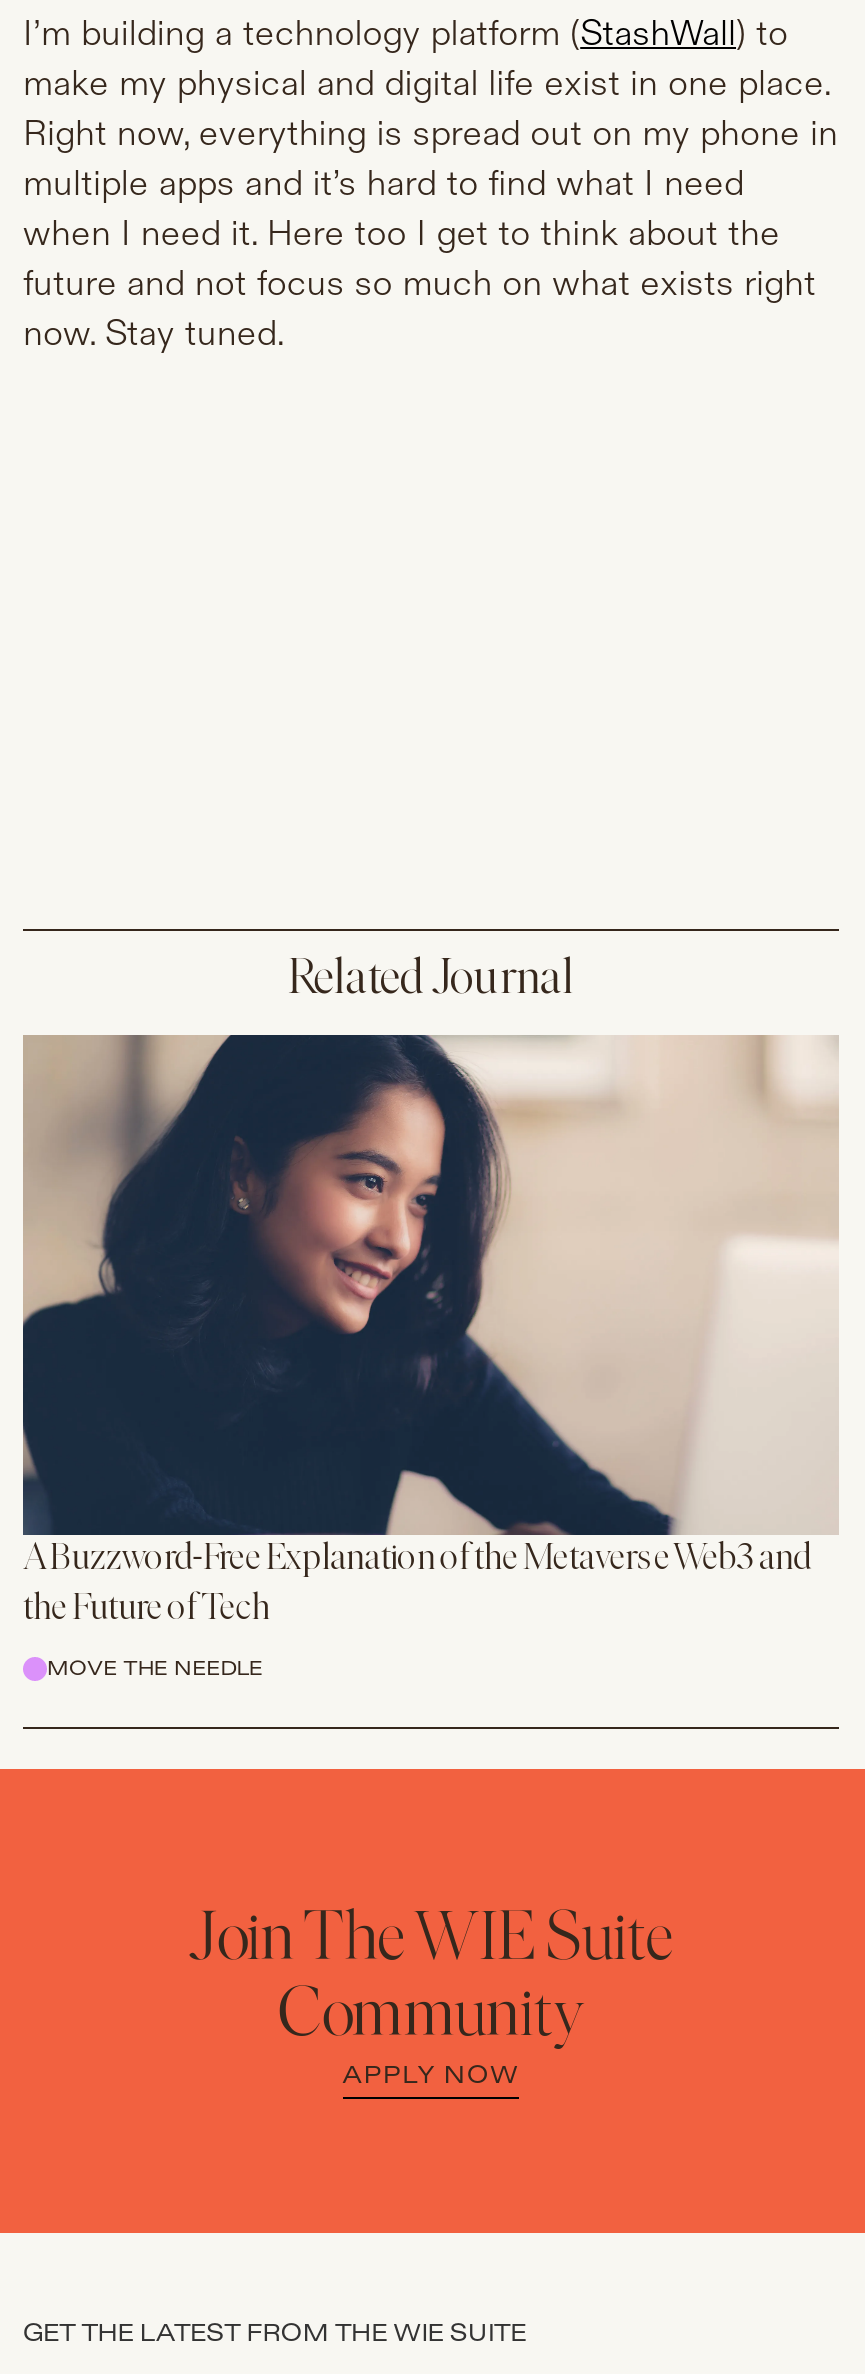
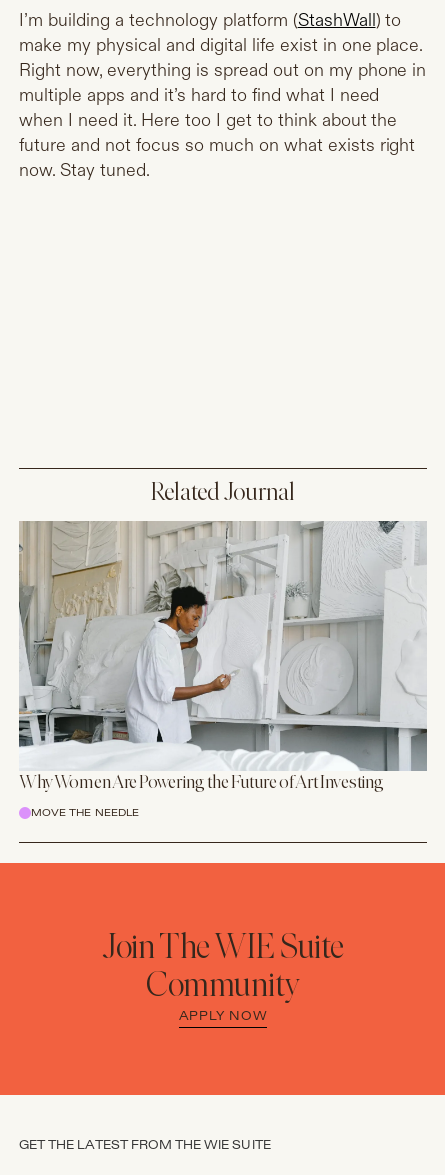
[21,1033,837,1629] [image] | A Buzzword-Free Explanation of the Metaverse Web3 and | the Future of Tech -> [19,520,428,793] [image] | Why Women Are Powering the Future of Art Investing

